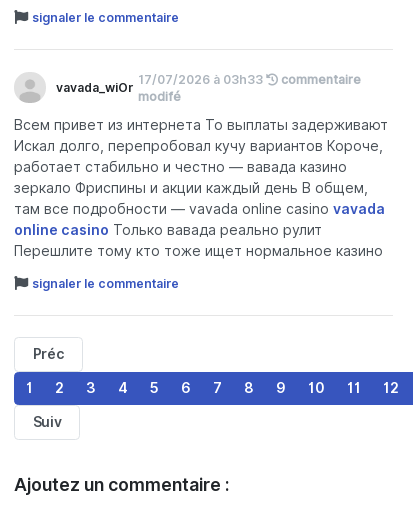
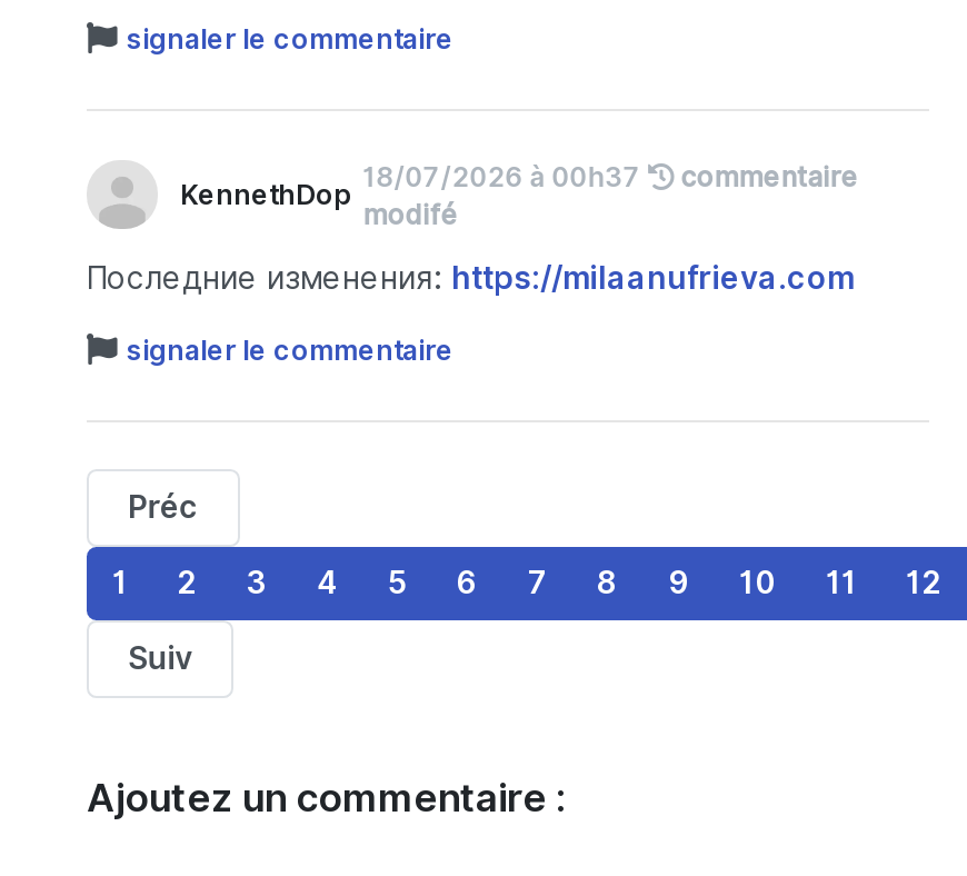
[138,71,361,86] 17/07/2026 à 03h33 commentaire -> [363,159,859,192] 18/07/2026 à 00h37 commentaire
[56,80,133,95] vavada_wiOr -> [180,178,351,211] KennethDop
[14,117,388,259] Всем привет из интернета То выплаты задерживают | Искал долго, перепробовал кучу вариантов Короче, | работает стабильно и честно — вавада казино | зеркало Фриспины и акции каждый день В общем, | там все подробности — vavada online casino vavada | online casino Только вавада реально рулит | Перешлите тому кто тоже ищет нормальное казино -> [87,260,854,296] Последние изменения: https://milaanufrieva.com

